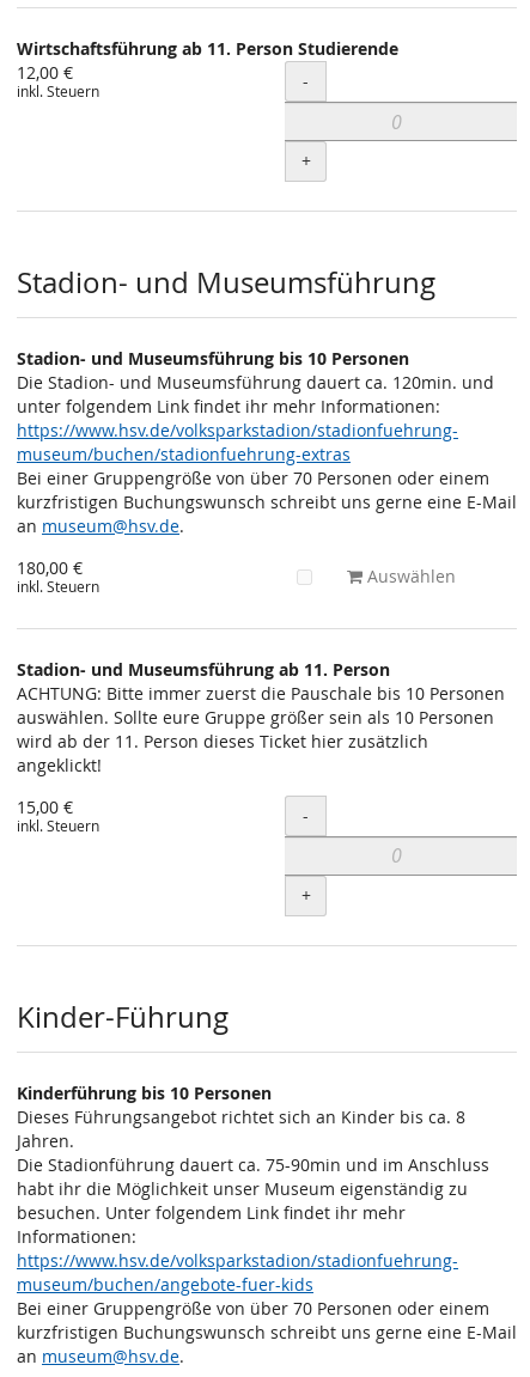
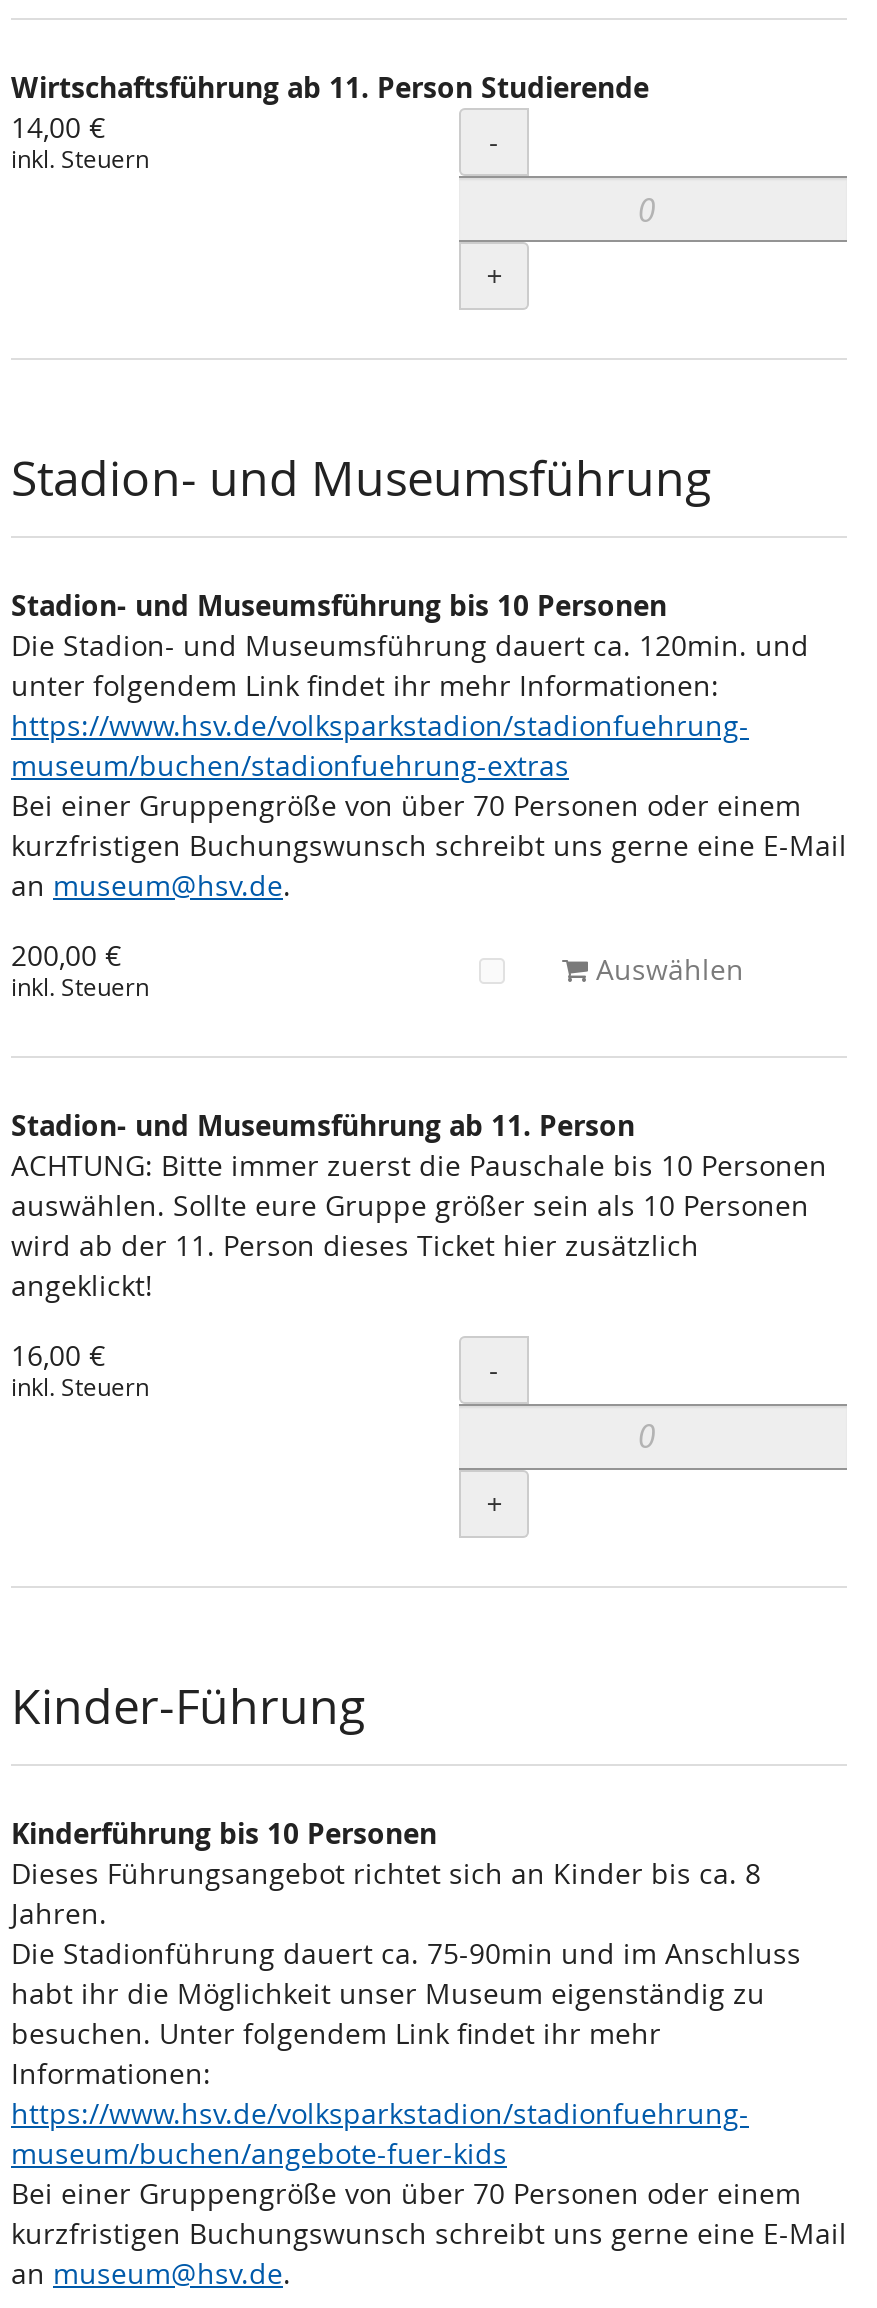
[17,61,73,84] 12,00 € -> [11,108,105,146] 14,00 €
[17,557,83,579] 180,00 € -> [11,936,121,974] 200,00 €
[17,795,73,818] 15,00 € -> [11,1336,105,1374] 16,00 €

